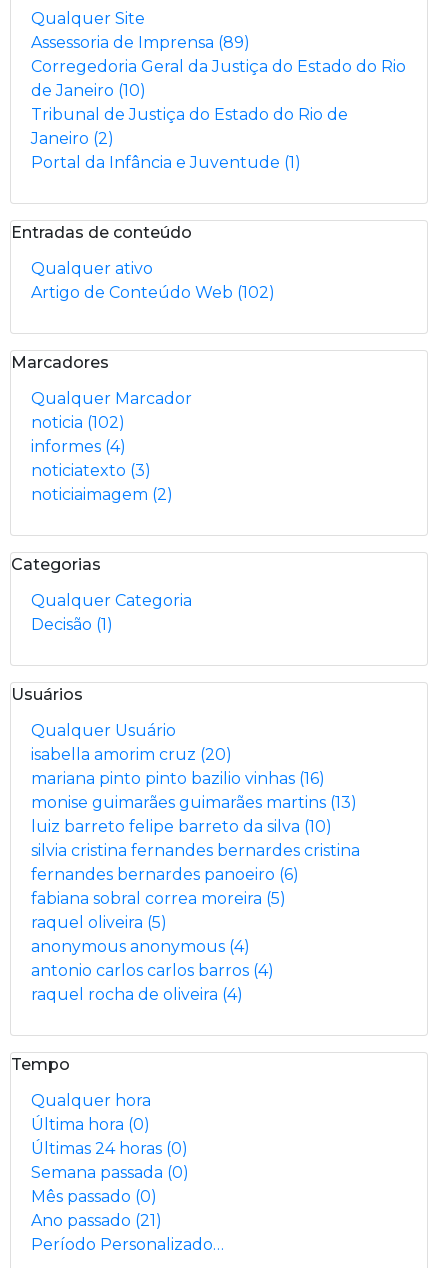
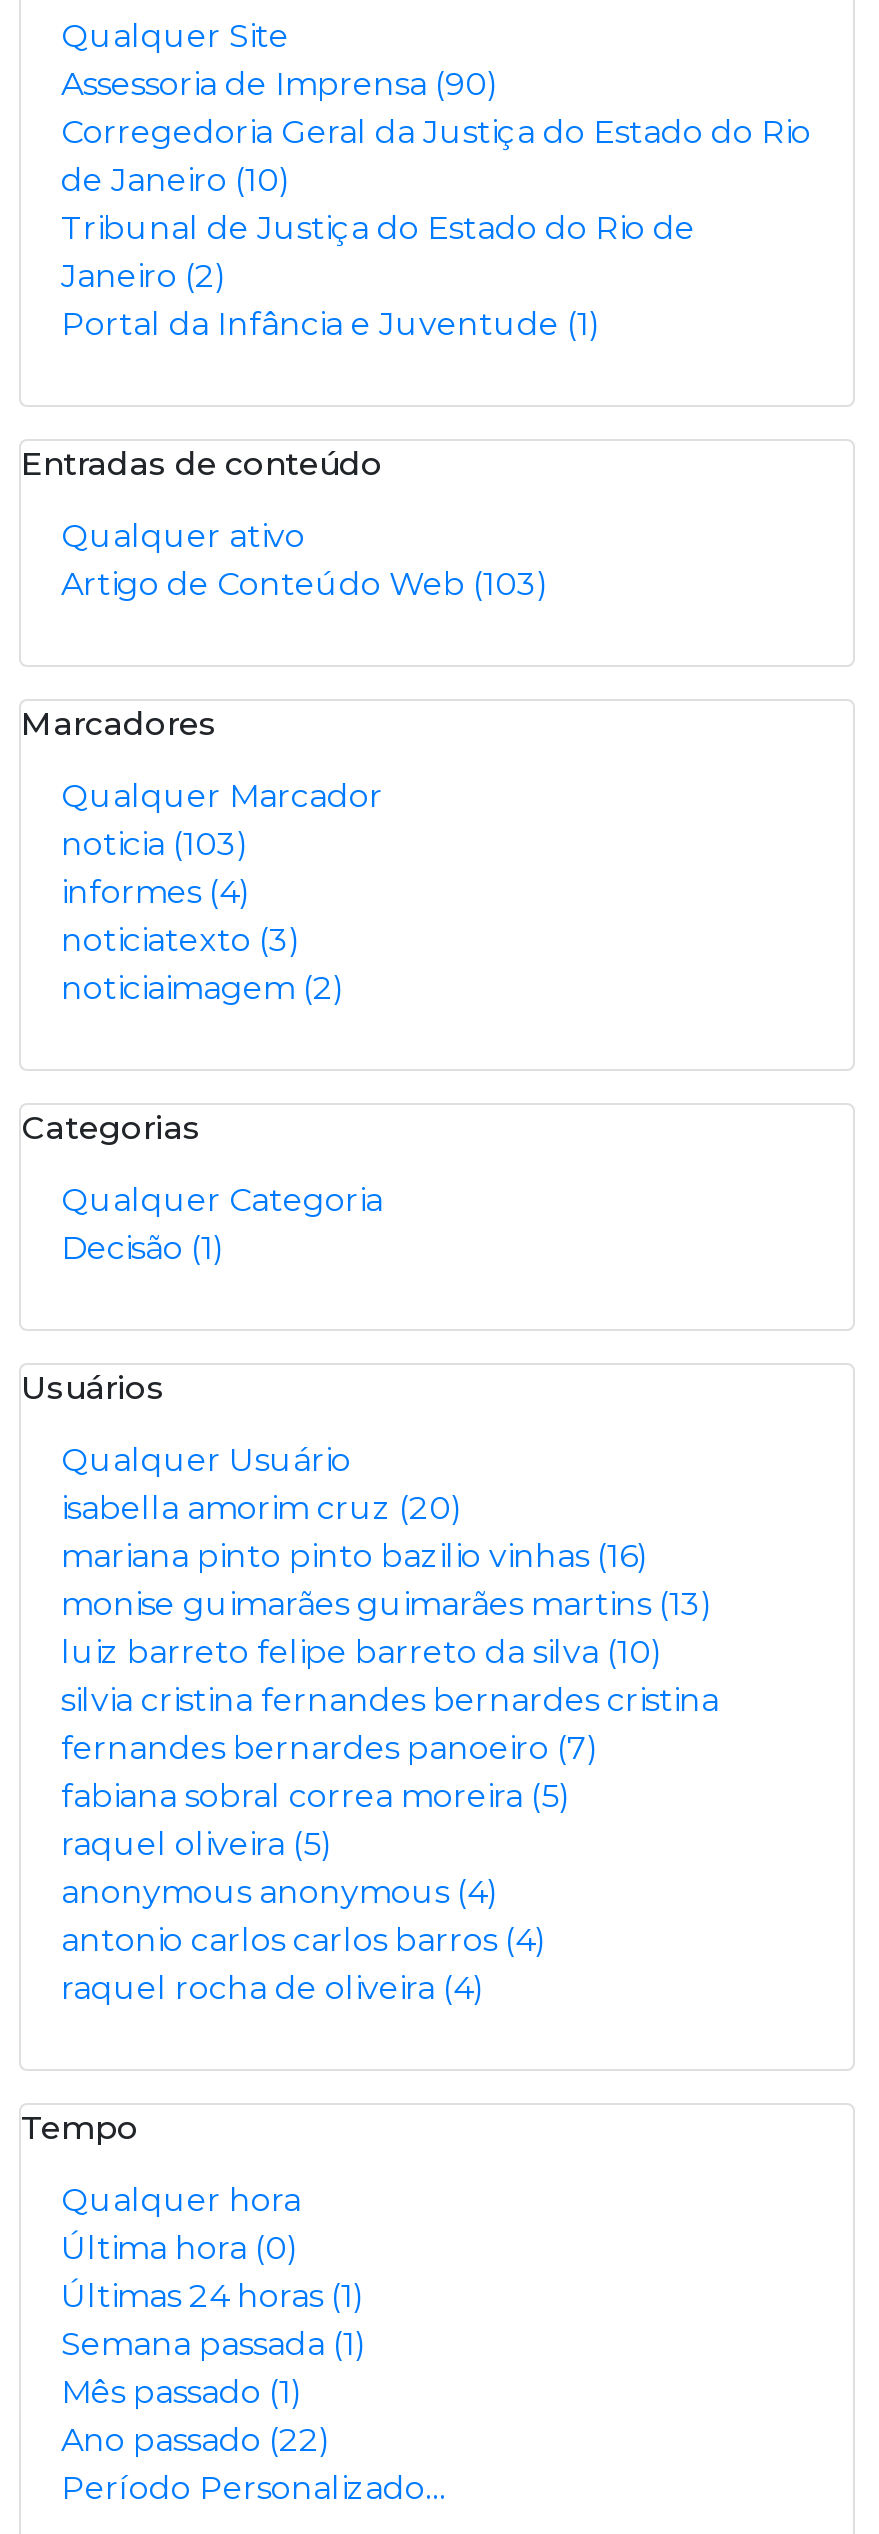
[31,33,250,52] Assessoria de Imprensa (89) -> [61,65,499,103] Assessoria de Imprensa (90)
[31,283,275,302] Artigo de Conteúdo Web (102) -> [61,565,549,603] Artigo de Conteúdo Web (103)
[31,413,125,432] noticia (102) -> [61,825,249,863] noticia (103)
[31,865,299,884] fernandes bernardes panoeiro (6) -> [61,1729,599,1767] fernandes bernardes panoeiro (7)
[31,1139,188,1158] Últimas 24 horas (0) -> [61,2277,365,2315] Últimas 24 horas (1)
[31,1163,189,1182] Semana passada (0) -> [61,2325,367,2363] Semana passada (1)
[31,1187,157,1206] Mês passado (0) -> [61,2373,303,2411] Mês passado (1)
[31,1211,162,1230] Ano passado (21) -> [61,2421,331,2459] Ano passado (22)

